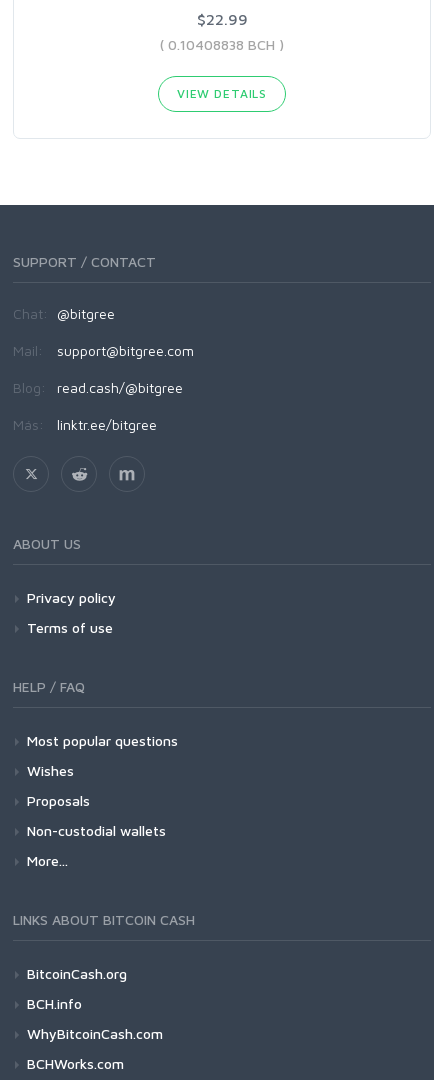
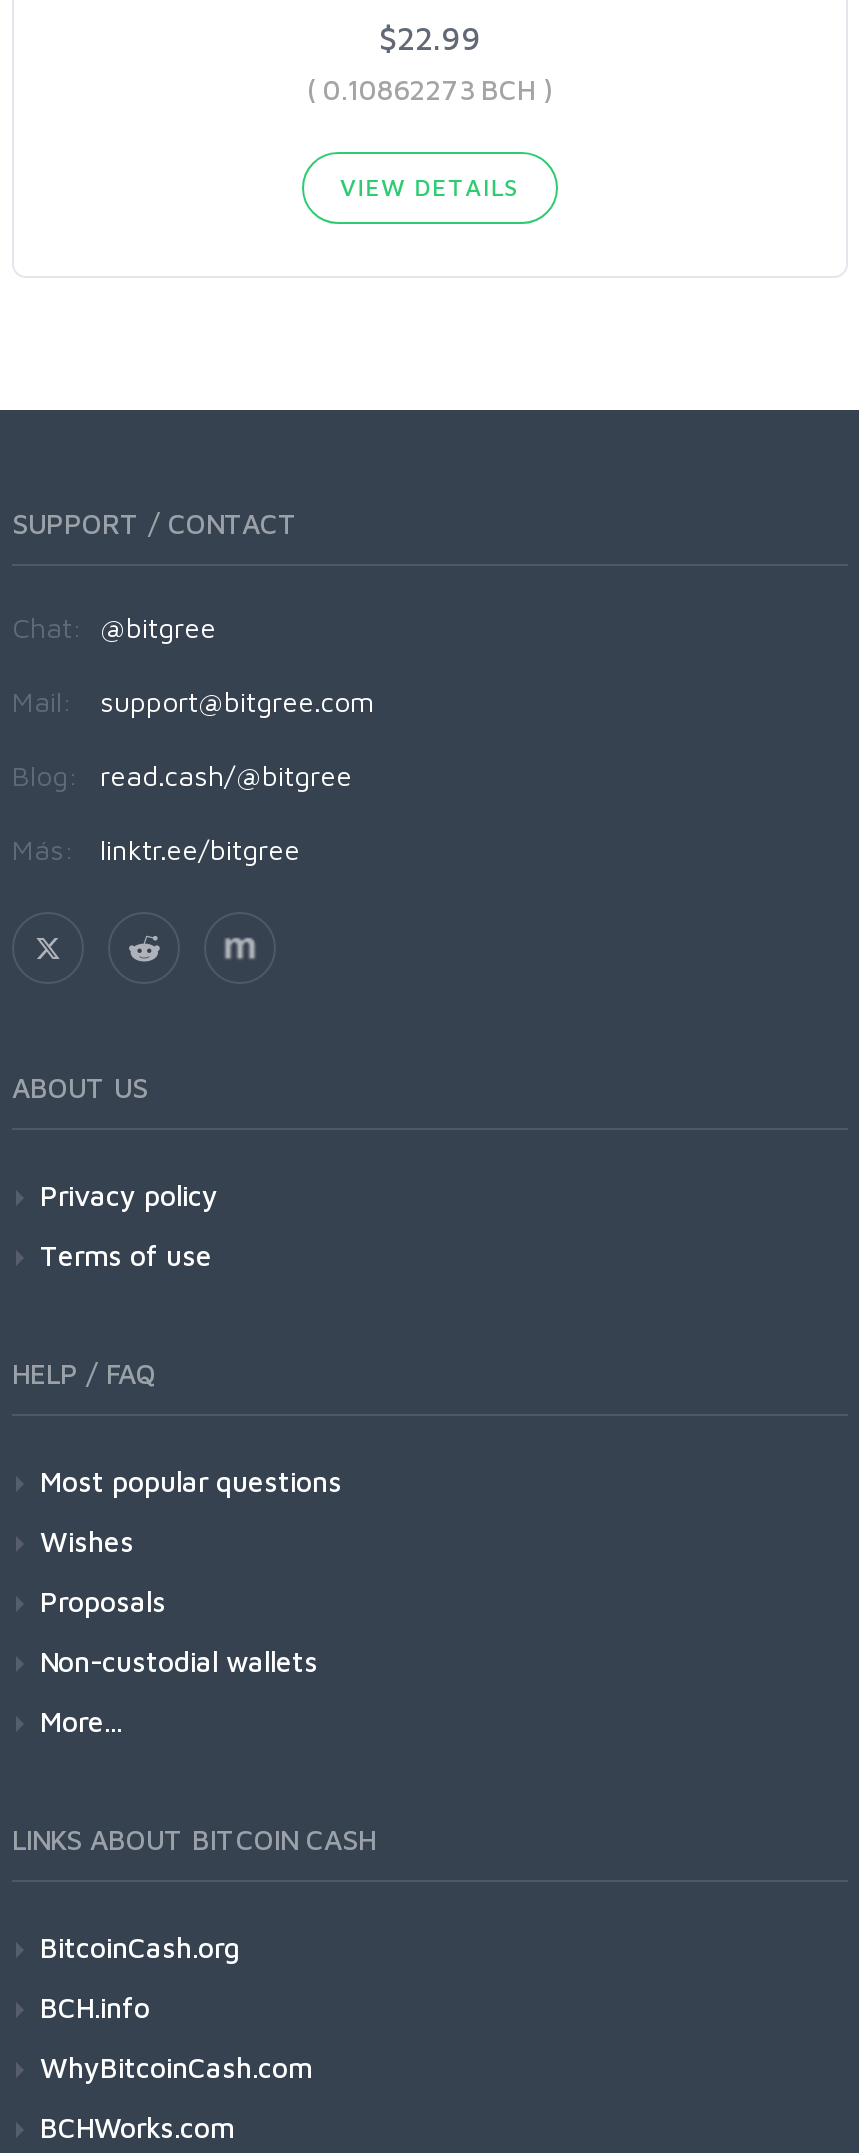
[160,36,284,53] ( 0.10408838 BCH ) -> [307,71,553,105] ( 0.10862273 BCH )

